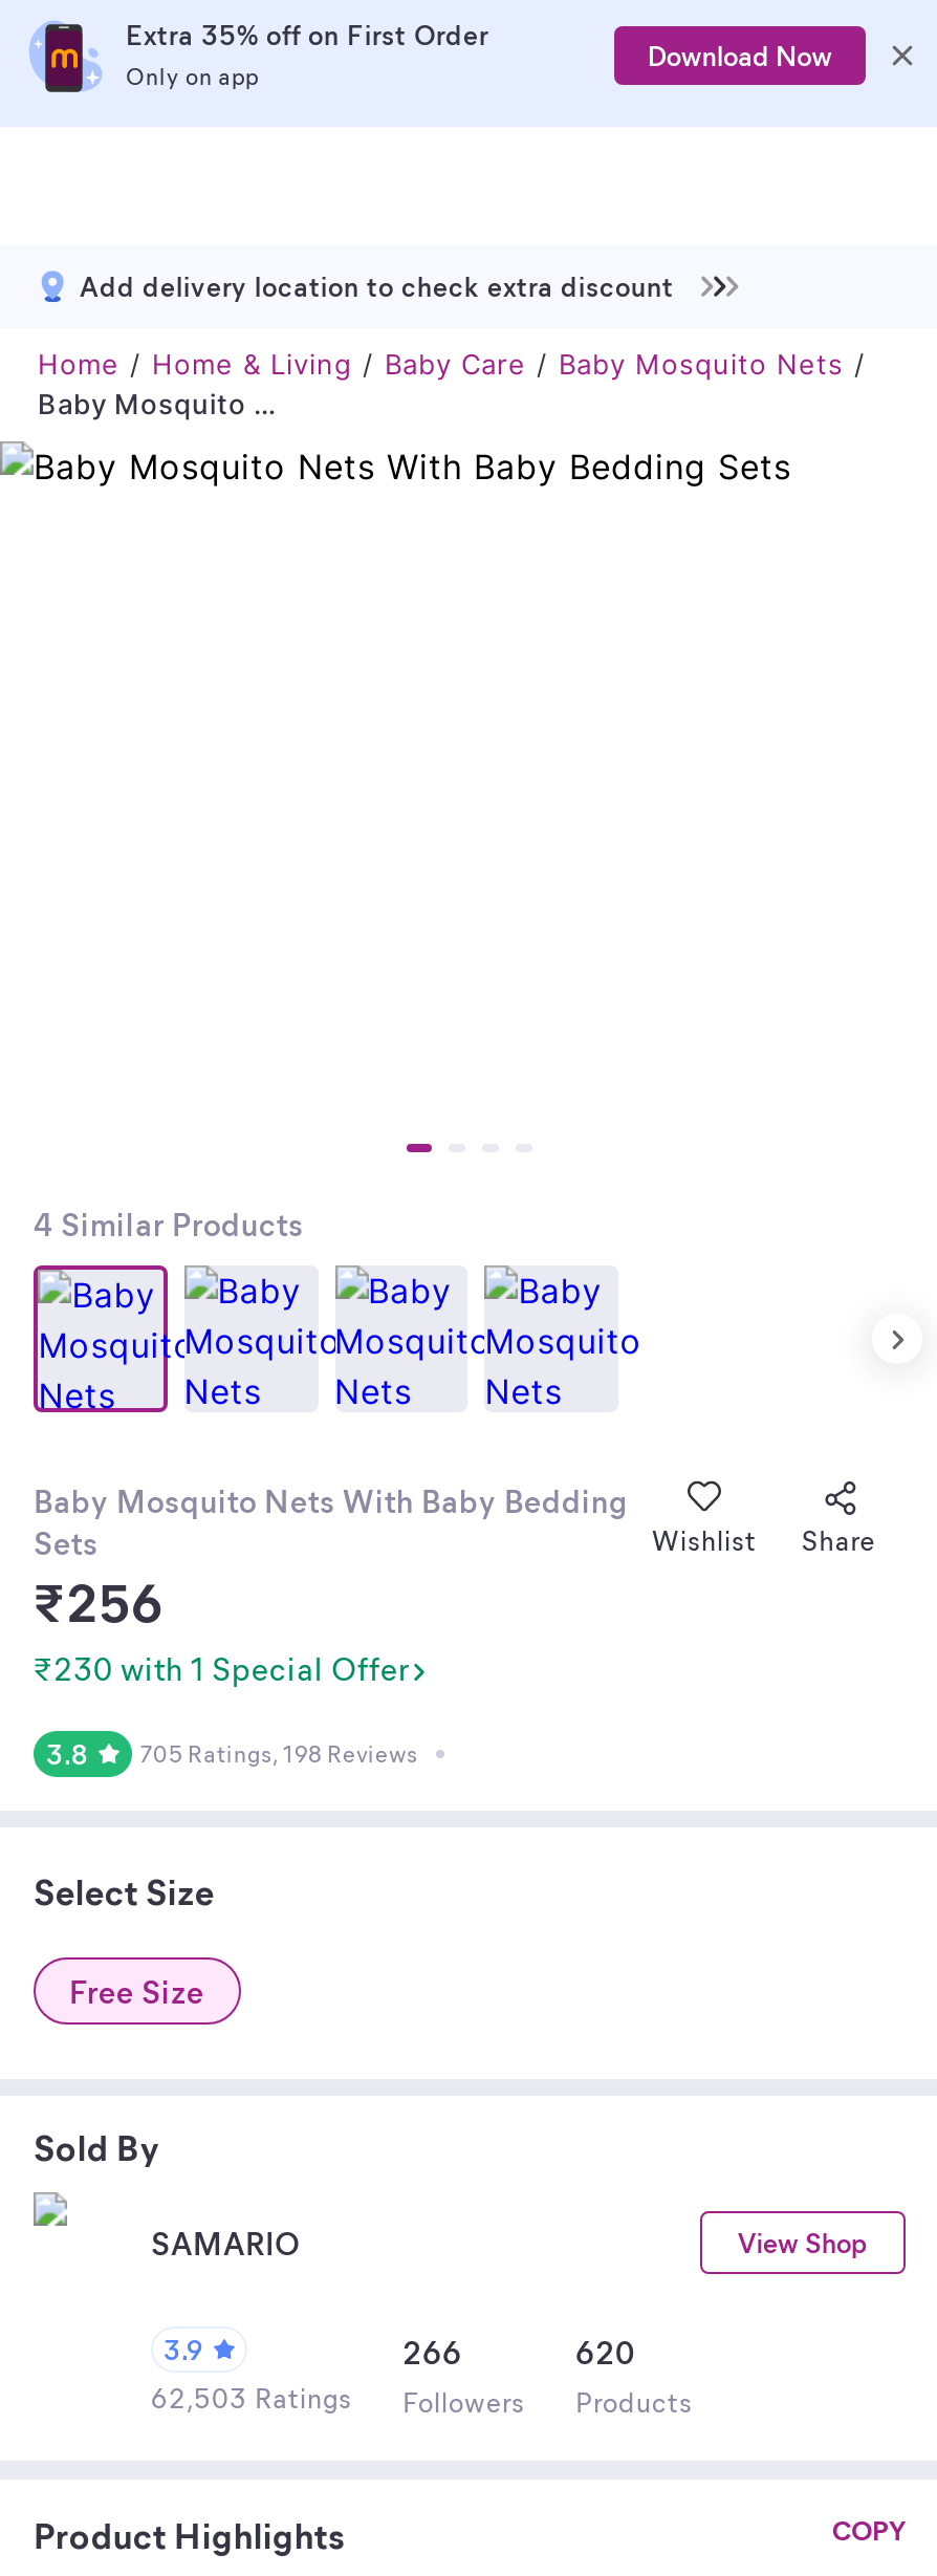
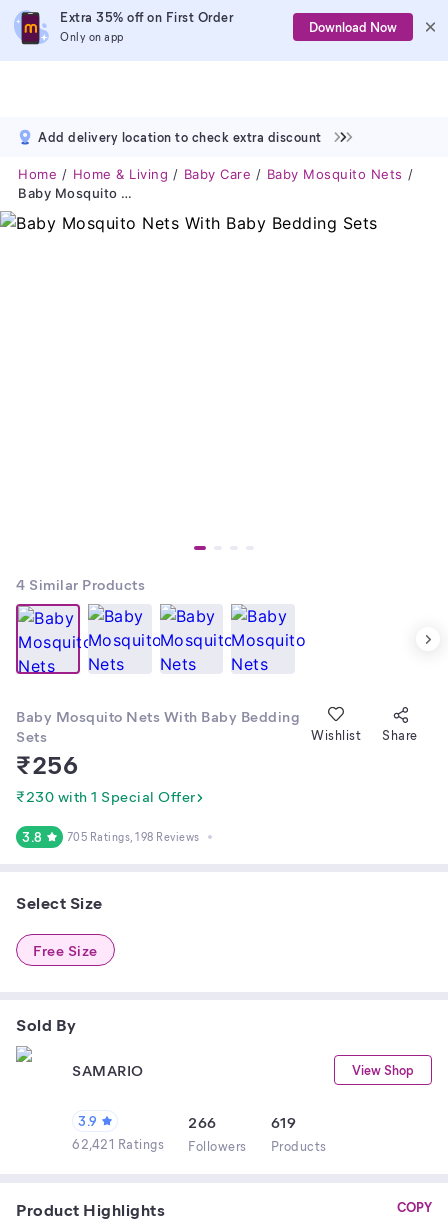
[575,2331,635,2373] 620 -> [270,1112,296,1132] 619
[151,2379,693,2419] 62,503 Ratings Followers Products -> [72,1135,326,1154] 62,421 Ratings Followers Products

